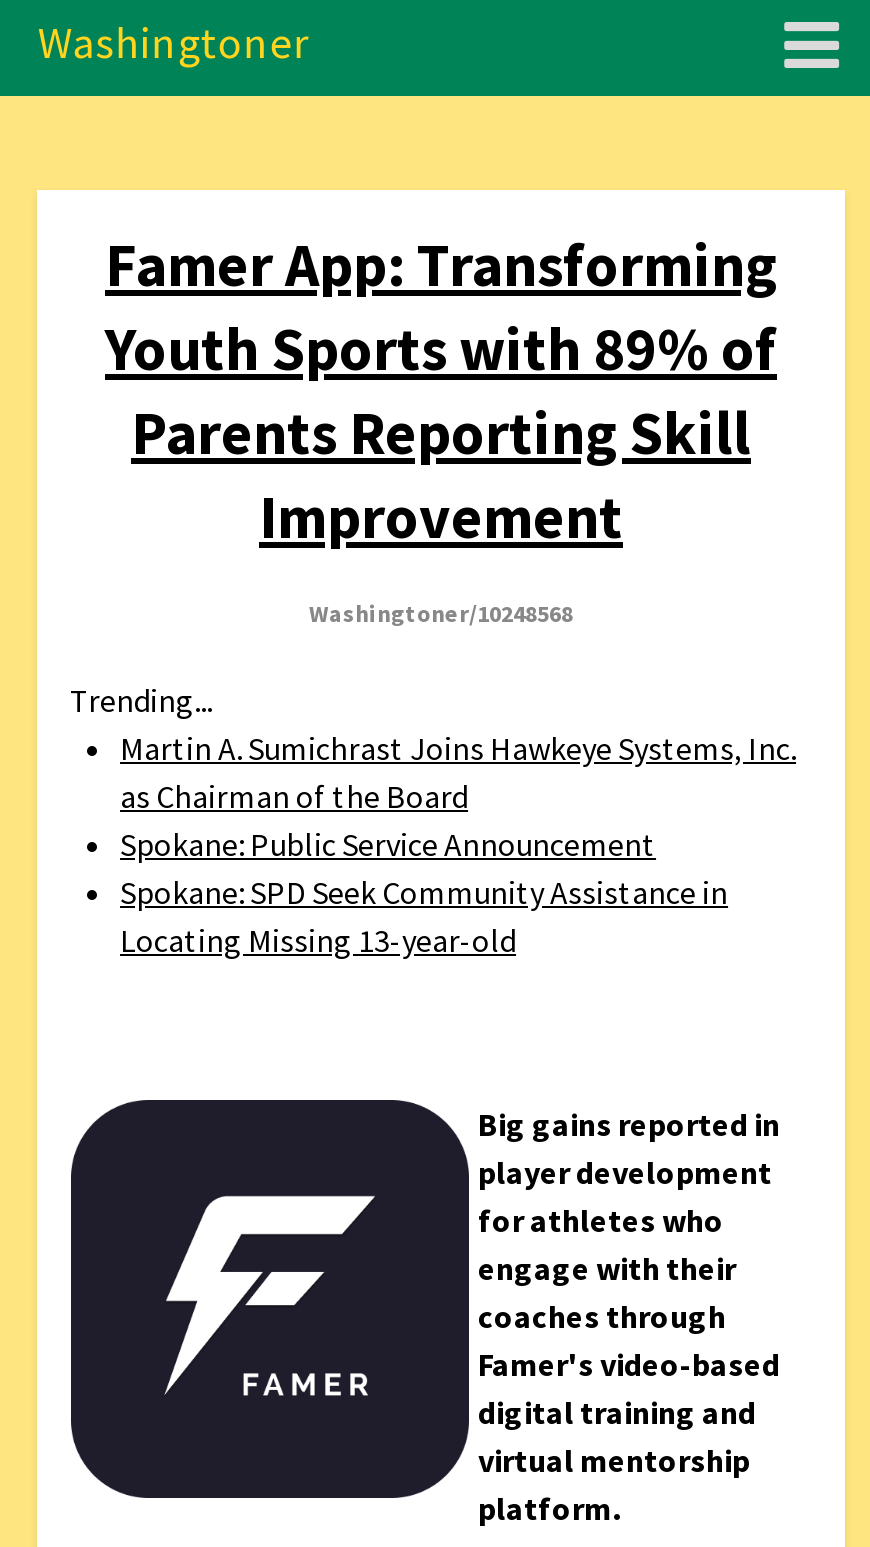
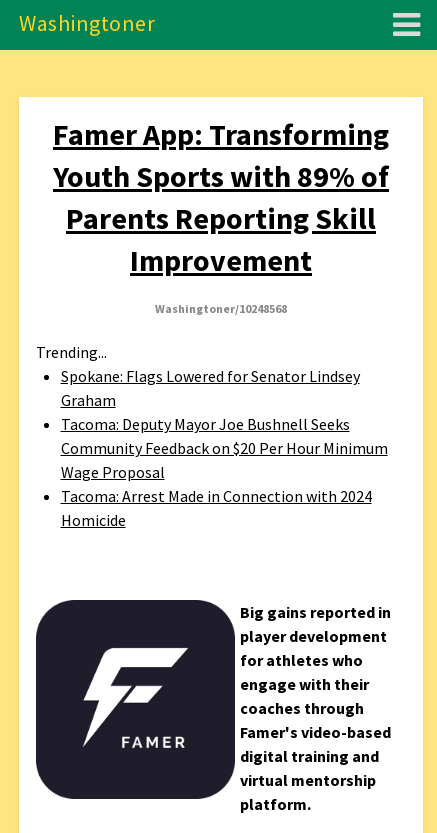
[120,728,796,960] Martin A. Sumichrast Joins Hawkeye Systems, Inc. | as Chairman of the Board | Spokane: Public Service Announcement | Spokane: SPD Seek Community Assistance in | Locating Missing 13-year-old -> [60,366,387,530] Spokane: Flags Lowered for Senator Lindsey | Graham | Tacoma: Deputy Mayor Joe Bushnell Seeks | Community Feedback on $20 Per Hour Minimum | Wage Proposal | Tacoma: Arrest Made in Connection with 2024 | Homicide

